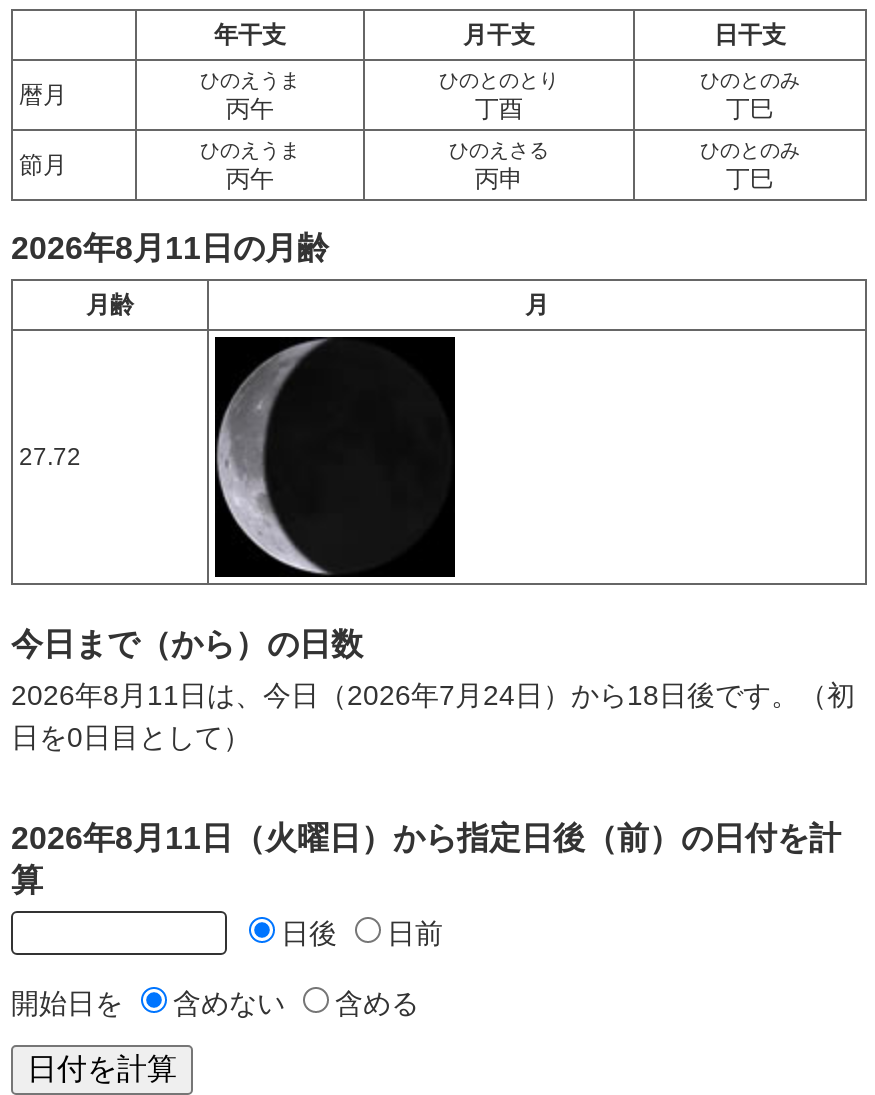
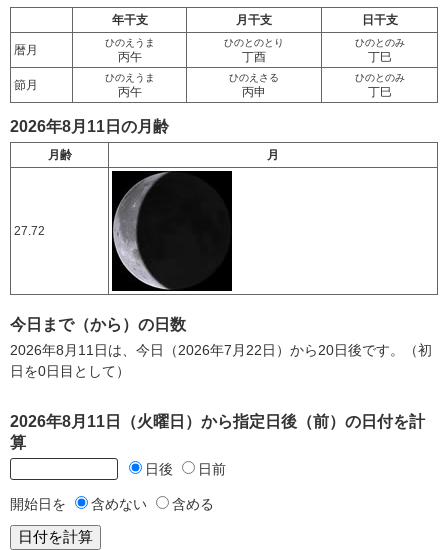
[11,679,855,711] 2026年8月11日は、今日（2026年7月24日）から18日後です。（初 -> [10,342,432,358] 2026年8月11日は、今日（2026年7月22日）から20日後です。（初

